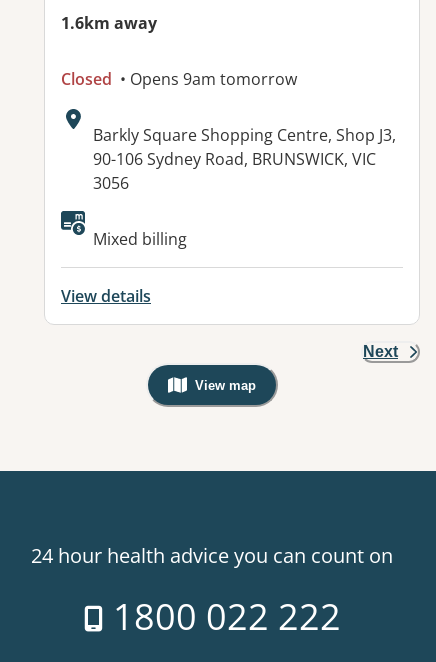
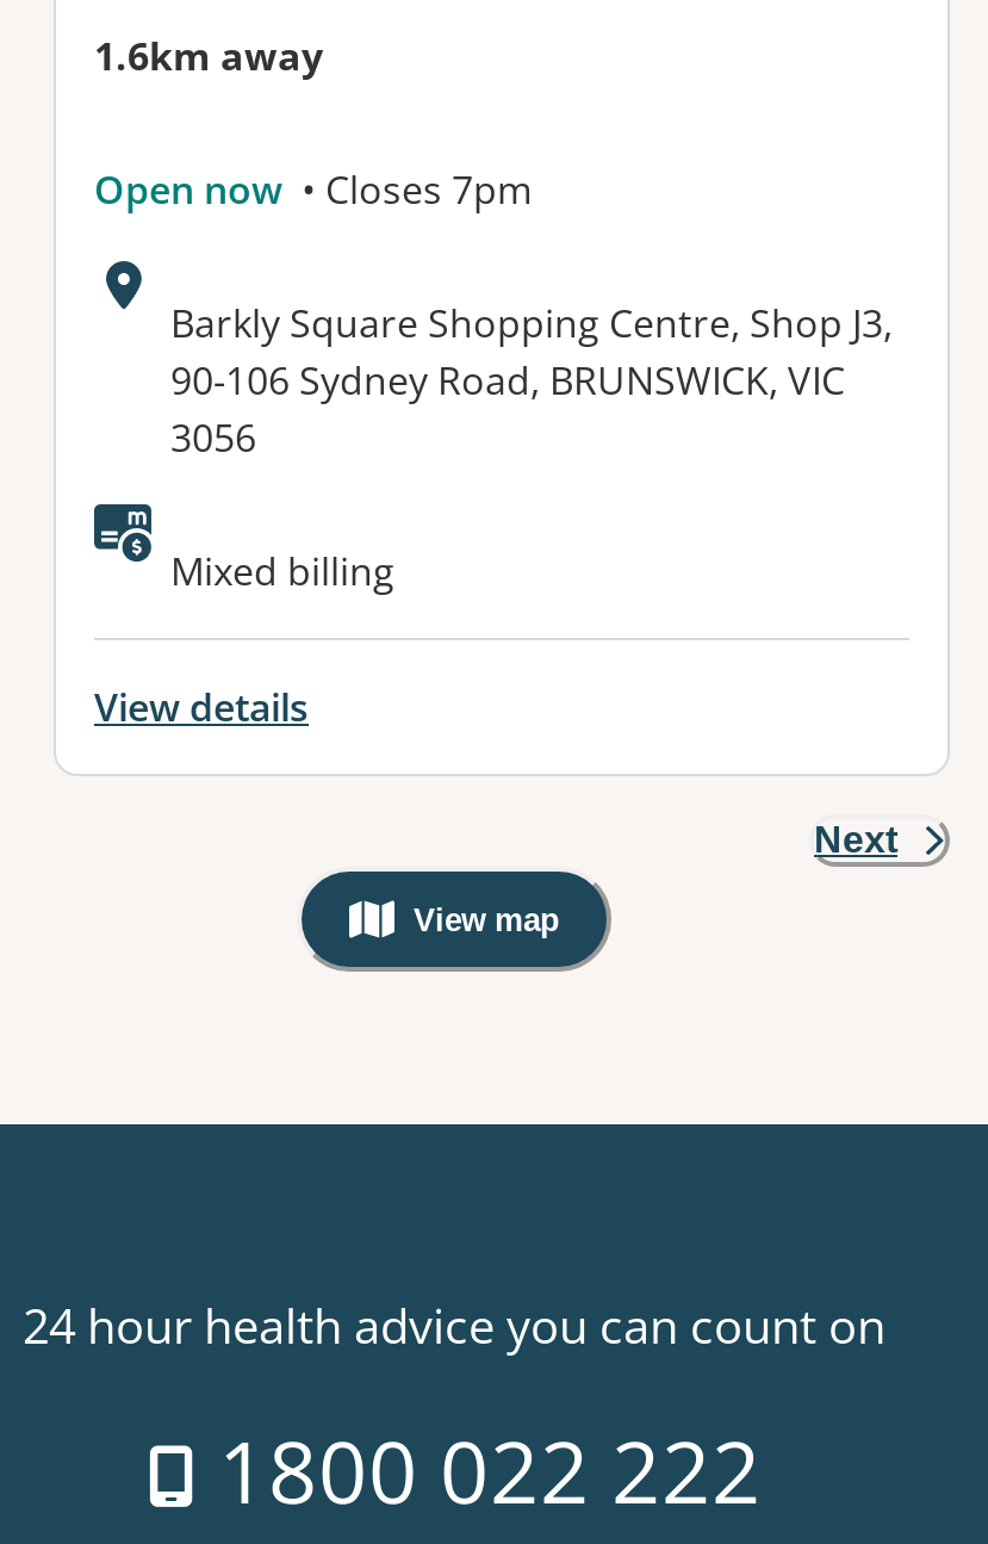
[61,68,297,90] Closed • Opens 9am tomorrow -> [94,164,533,217] Open now • Closes 7pm

